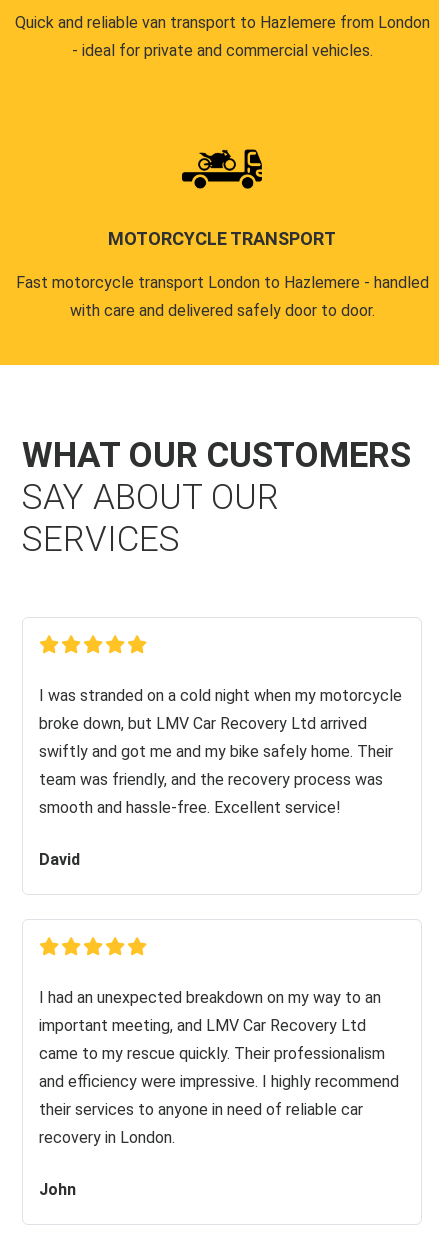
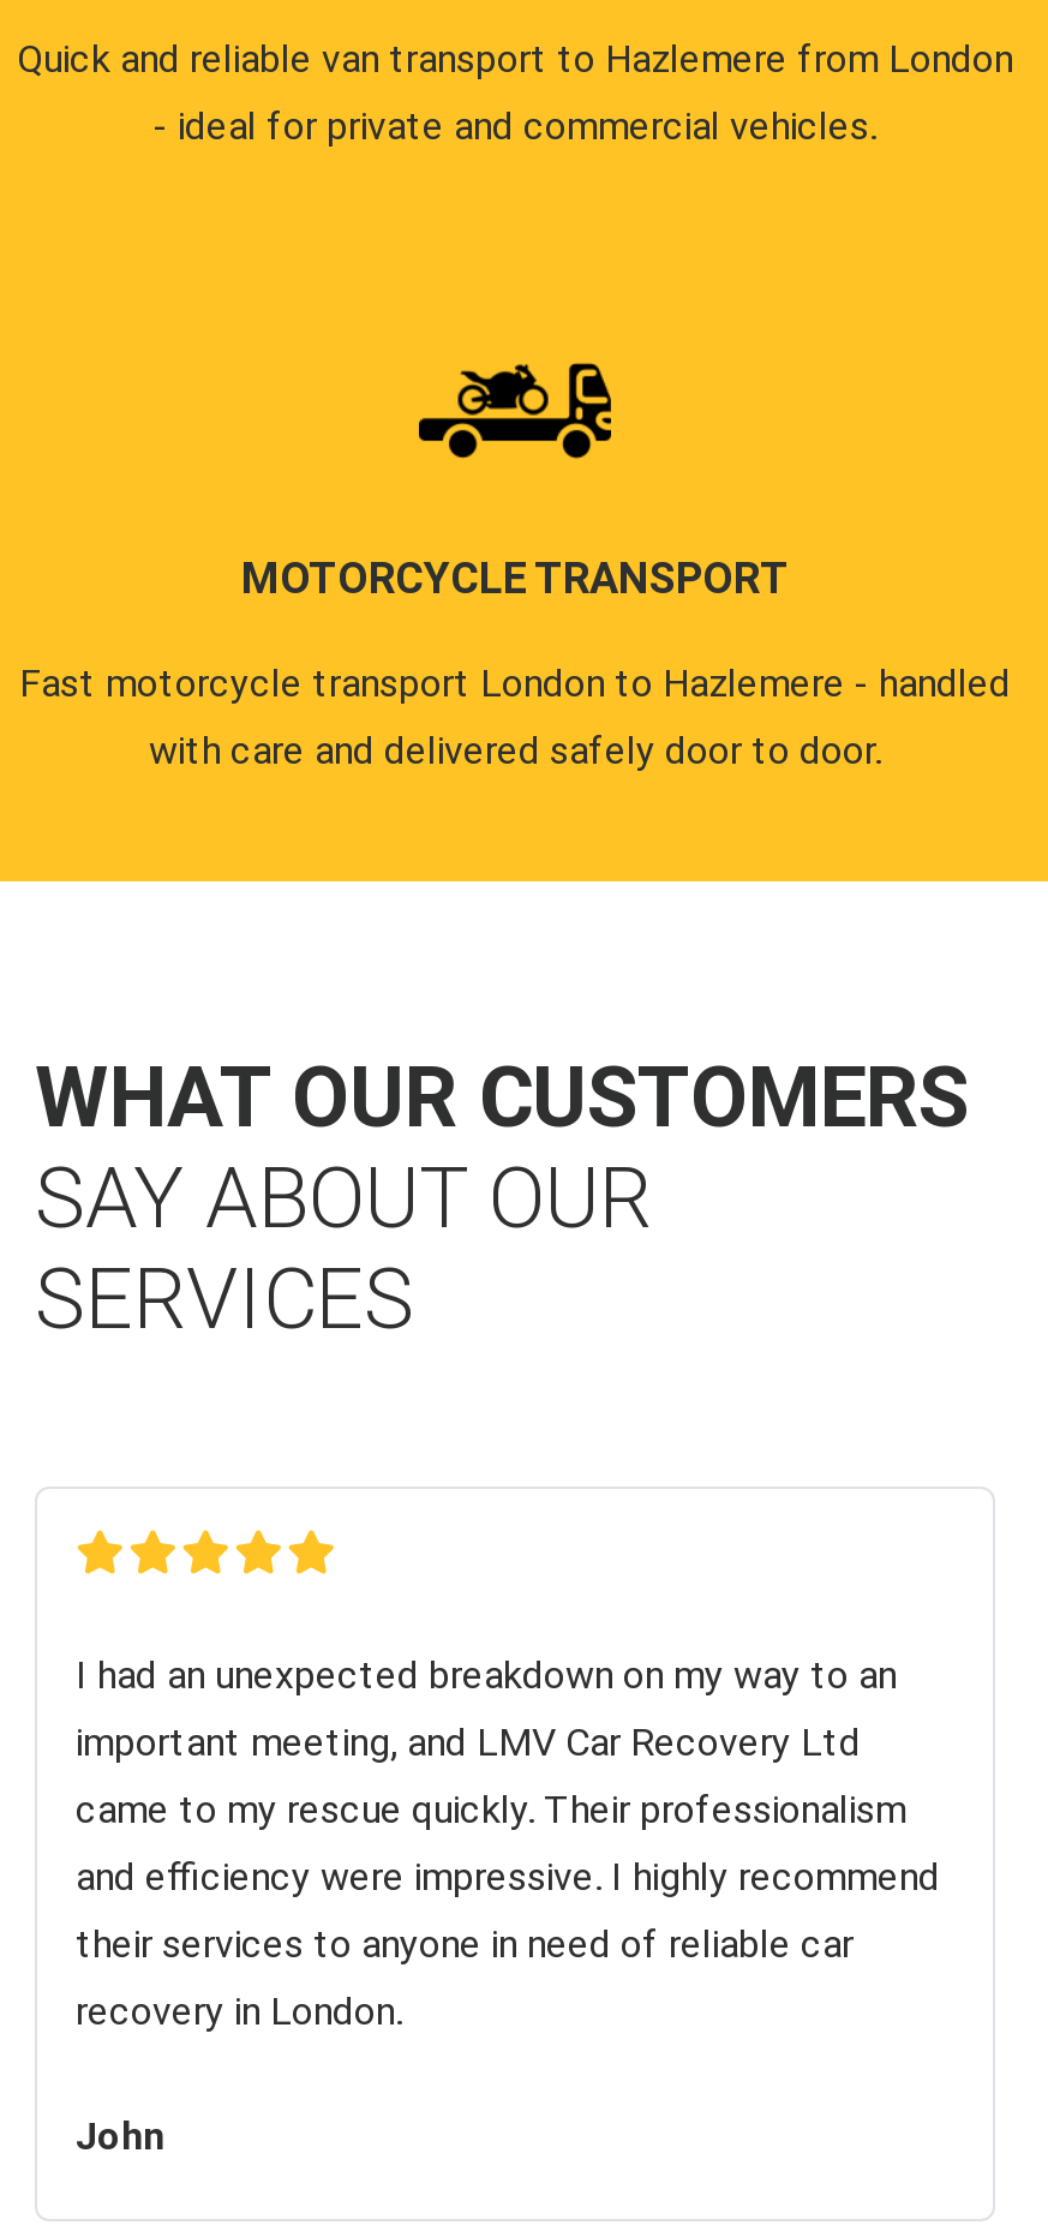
[39,686,402,869] I was stranded on a cold night when my motorcycle | broke down, but LMV Car Recovery Ltd arrived | swiftly and got me and my bike safely home. Their | team was friendly, and the recovery process was | smooth and hassle-free. Excellent service! | David -> none

